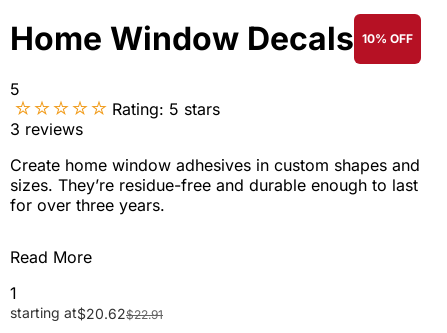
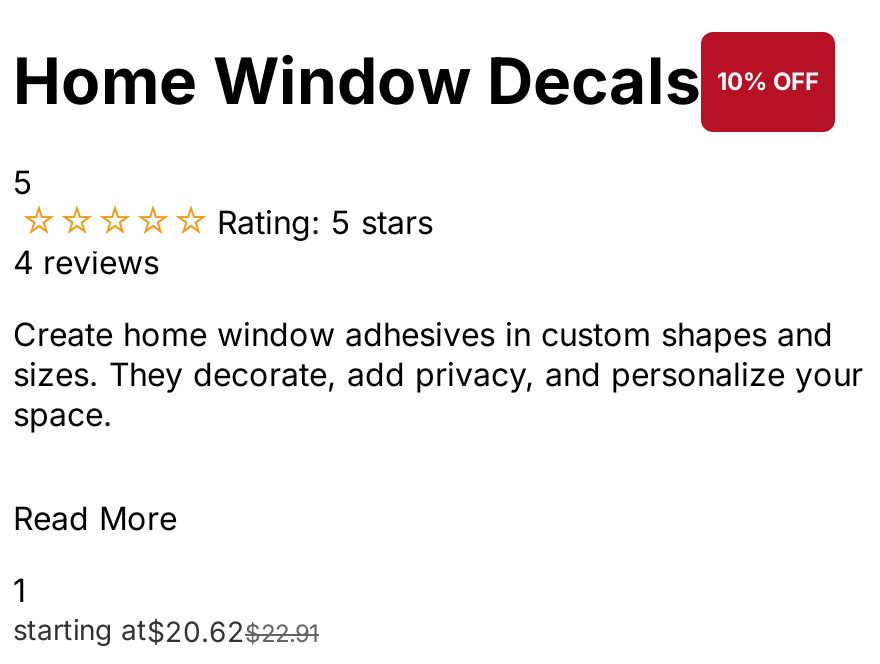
[10,119,83,139] 3 reviews -> [13,243,159,283] 4 reviews
[10,175,418,215] sizes. They’re residue-free and durable enough to last | for over three years. -> [13,355,863,435] sizes. They decorate, add privacy, and personalize your | space.

